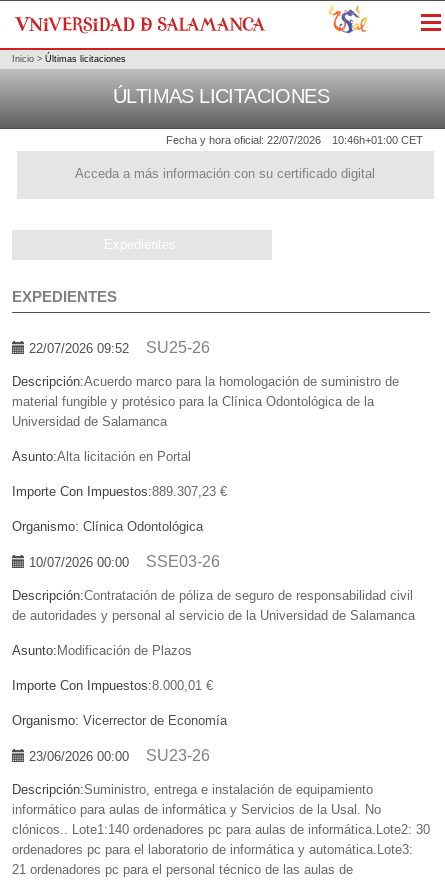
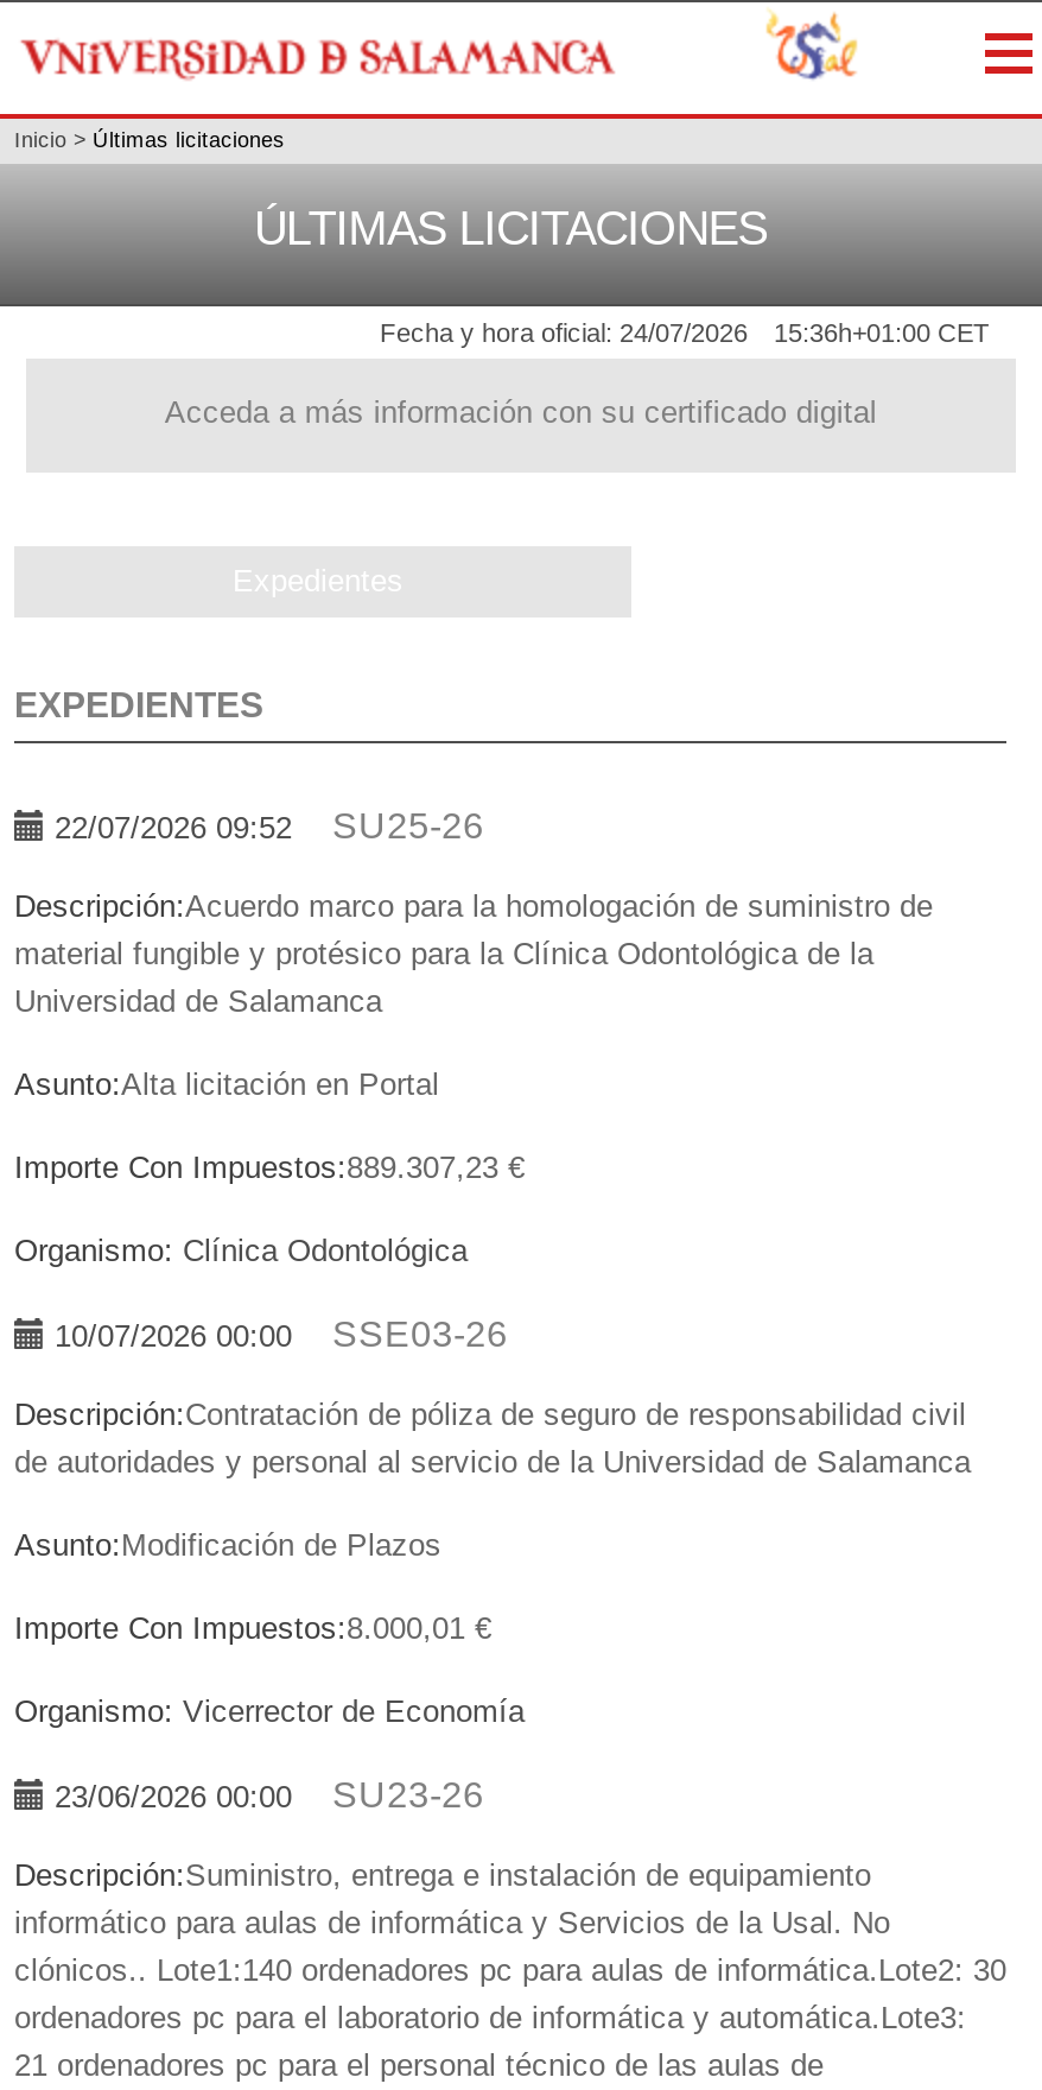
[166,134,321,146] Fecha y hora oficial: 22/07/2026 -> [380,319,748,347] Fecha y hora oficial: 24/07/2026
[332,134,423,146] 10:46h+01:00 CET -> [774,319,990,347] 15:36h+01:00 CET

